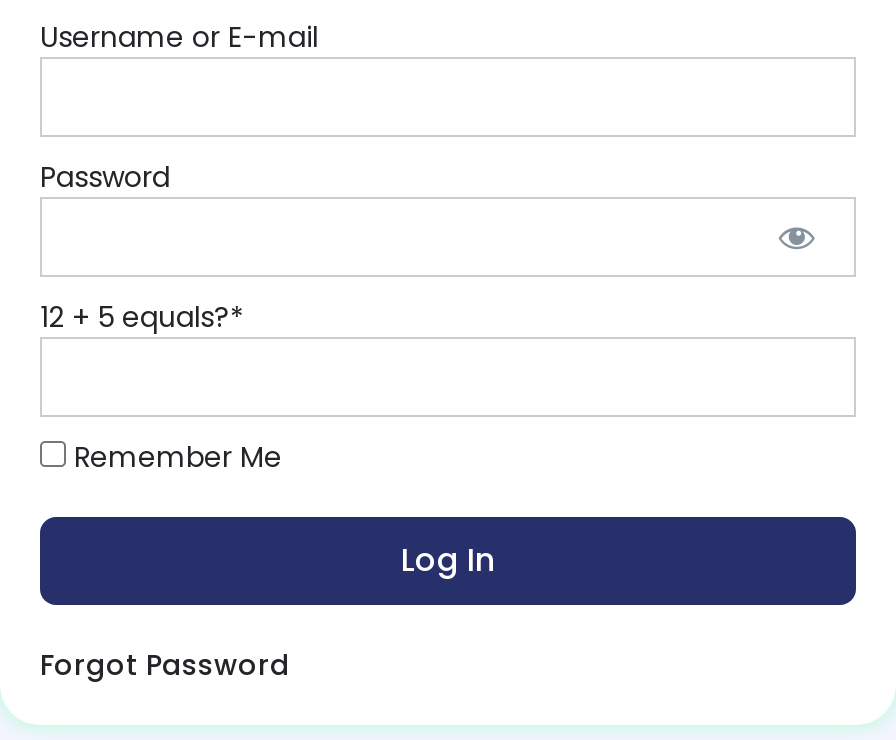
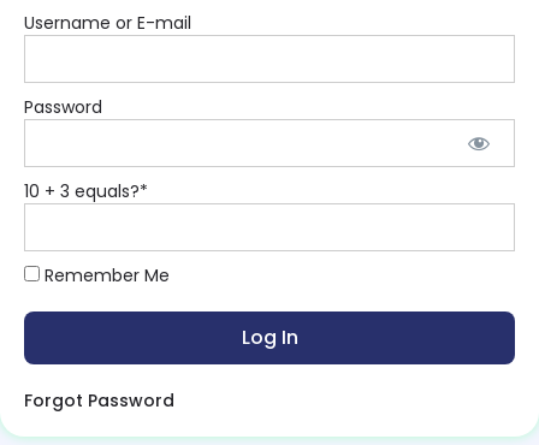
[40,298,244,338] 12 + 5 equals?* -> [24,179,148,203] 10 + 3 equals?*

